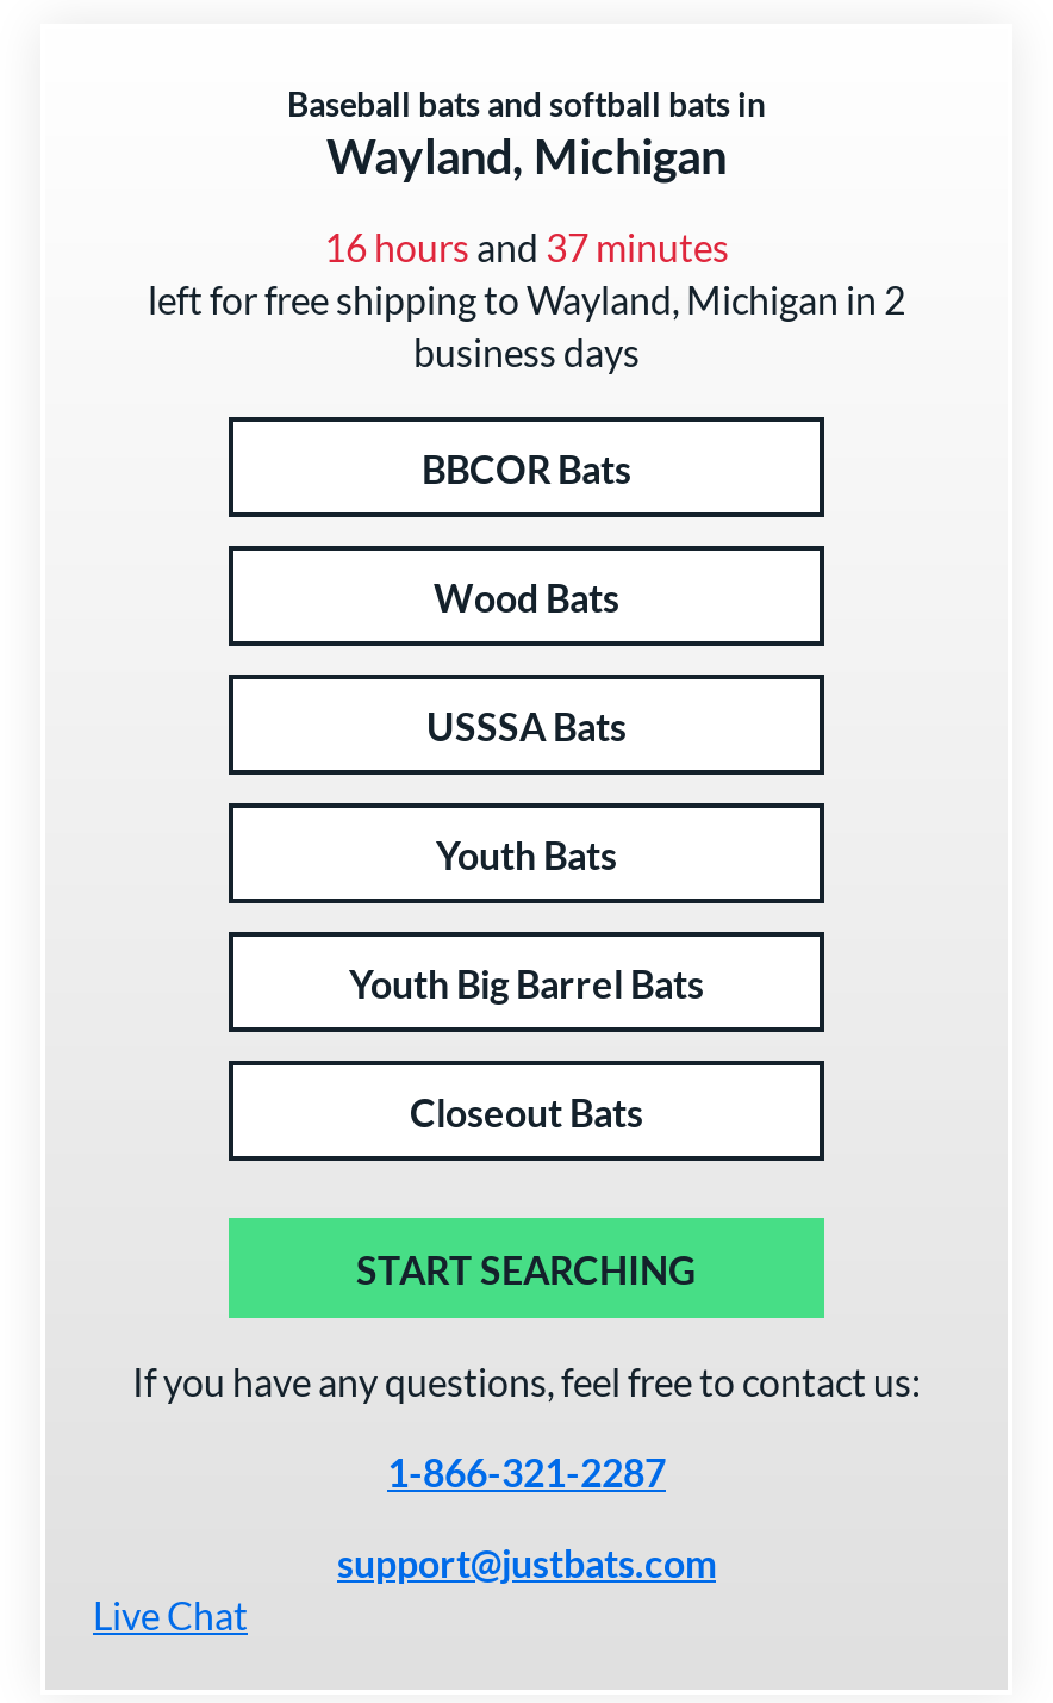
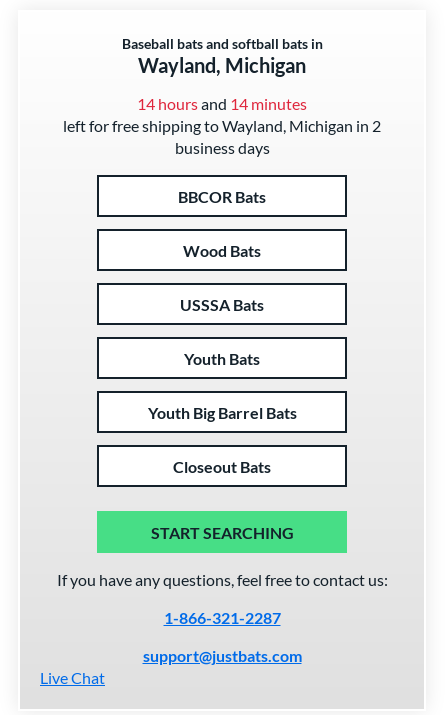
[324,224,729,269] 16 hours and 37 minutes -> [137,94,307,113] 14 hours and 14 minutes

